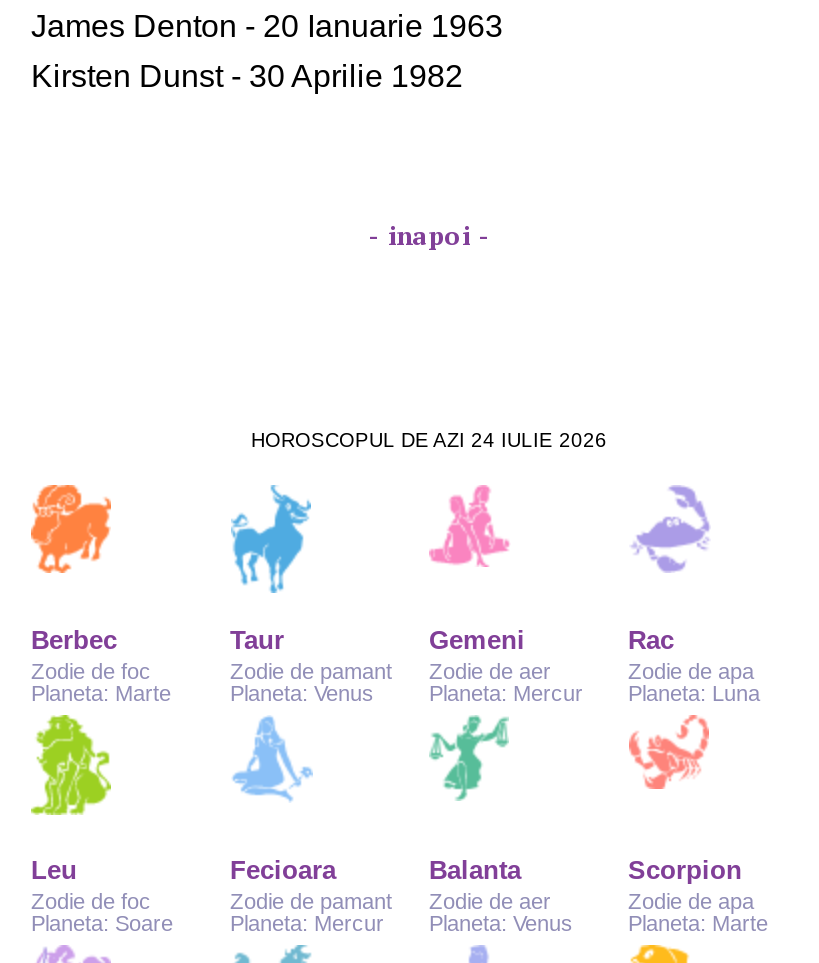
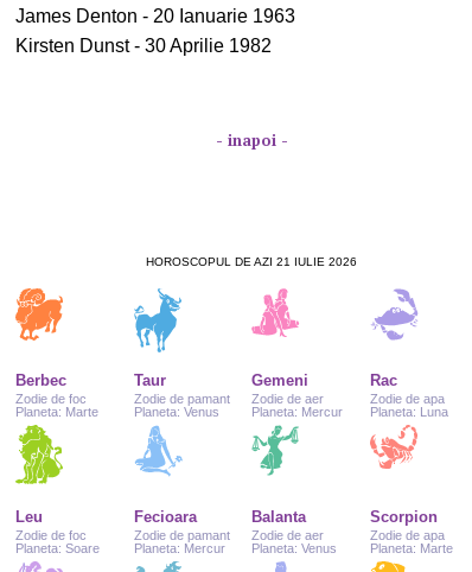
[251,429,607,451] HOROSCOPUL DE AZI 24 IULIE 2026 -> [146,255,357,268] HOROSCOPUL DE AZI 21 IULIE 2026

